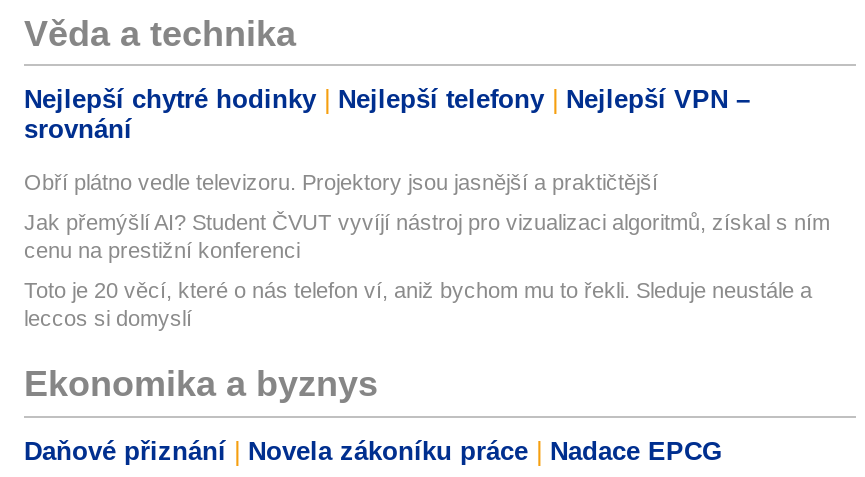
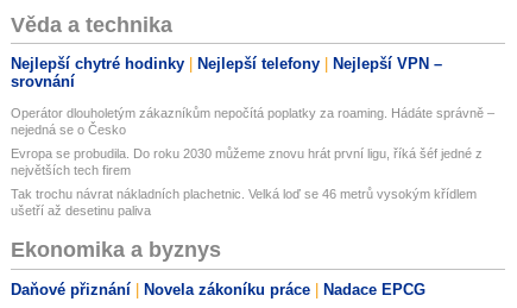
[24,170,658,194] Obří plátno vedle televizoru. Projektory jsou jasnější a praktičtější -> [11,106,494,137] Operátor dlouholetým zákazníkům nepočítá poplatky za roaming. Hádáte správně – | nejedná se o Česko
[24,210,830,262] Jak přemýšlí AI? Student ČVUT vyvíjí nástroj pro vizualizaci algoritmů, získal s ním | cenu na prestižní konferenci -> [11,147,483,177] Evropa se probudila. Do roku 2030 můžeme znovu hrát první ligu, říká šéf jedné z | největších tech firem
[24,278,812,330] Toto je 20 věcí, které o nás telefon ví, aniž bychom mu to řekli. Sleduje neustále a | leccos si domyslí -> [11,187,477,218] Tak trochu návrat nákladních plachetnic. Velká loď se 46 metrů vysokým křídlem | ušetří až desetinu paliva

